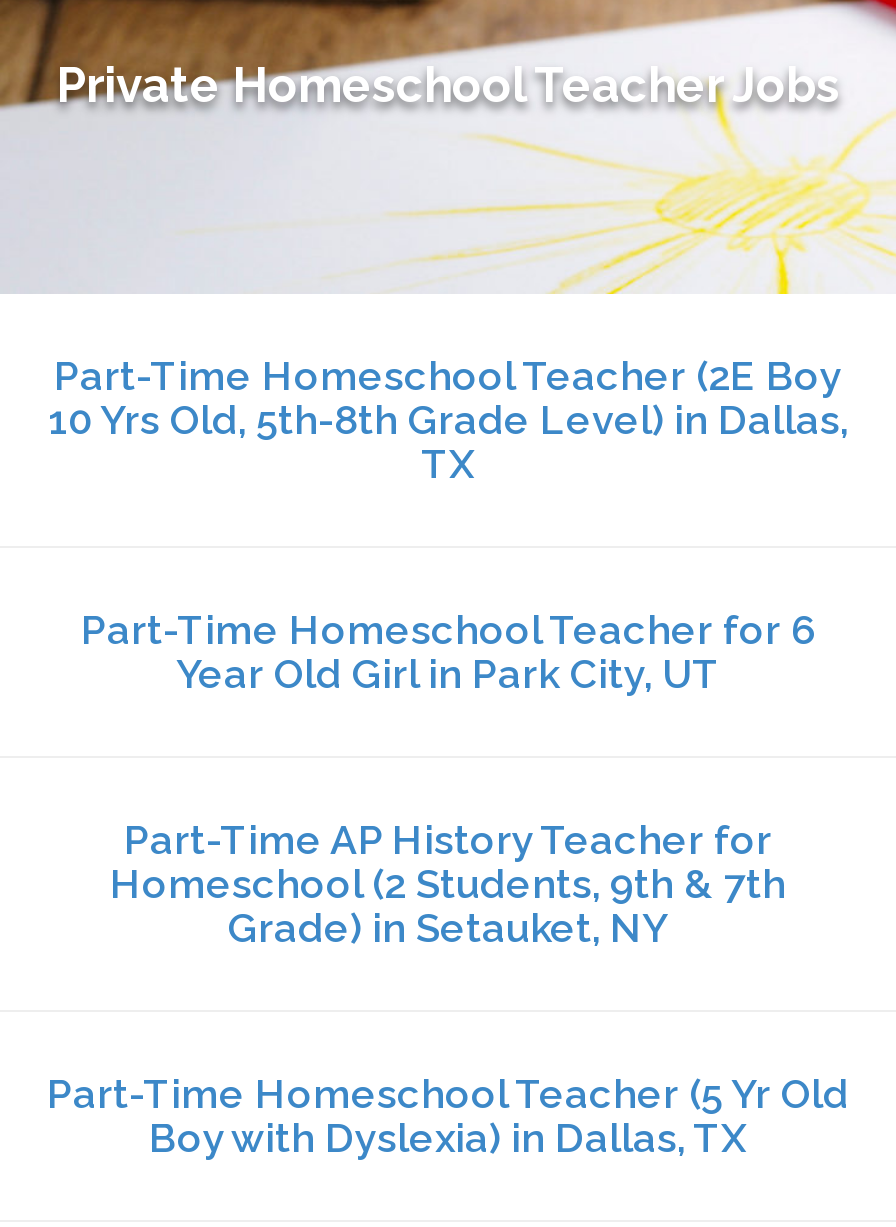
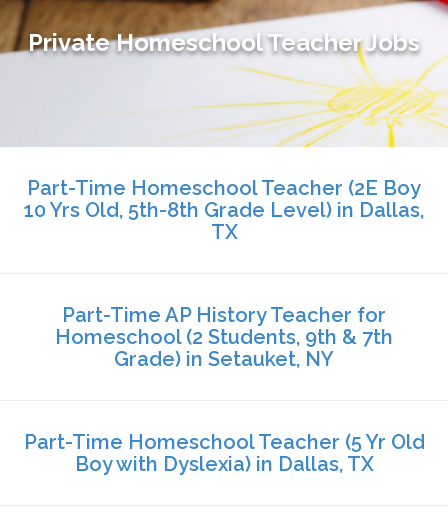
[81,606,815,698] Part-Time Homeschool Teacher for 6 | Year Old Girl in Park City, UT -> none

